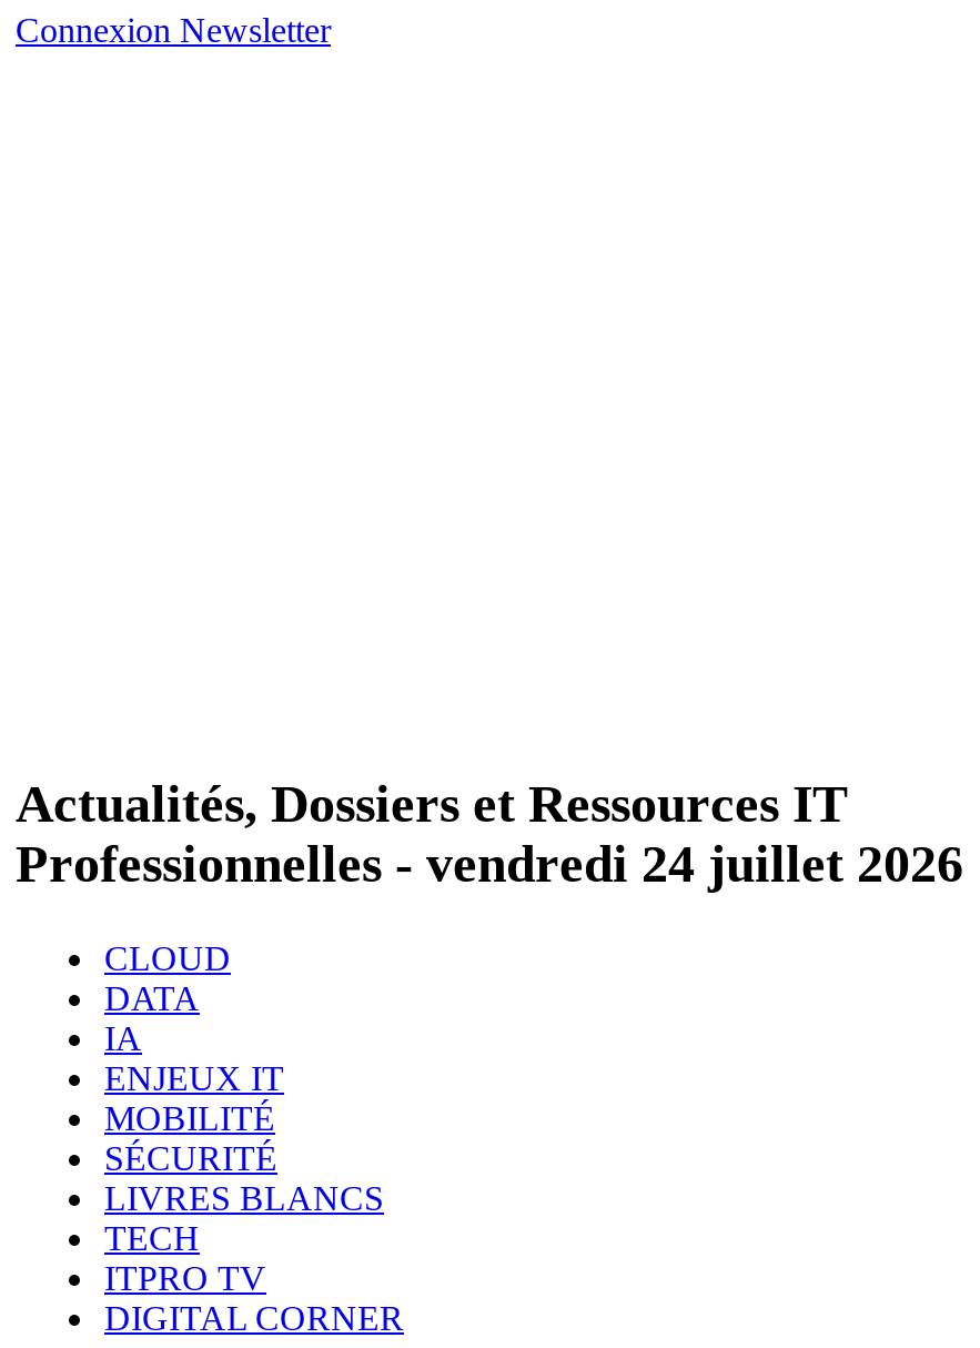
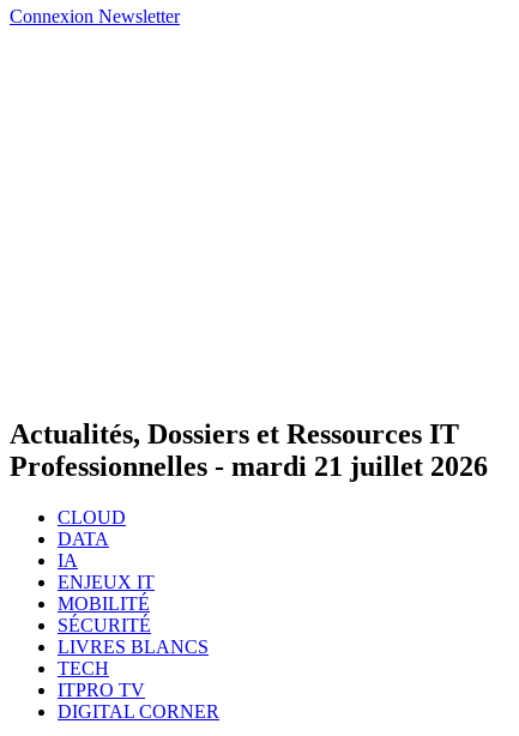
[16,835,963,893] Professionnelles - vendredi 24 juillet 2026 -> [10,451,488,482] Professionnelles - mardi 21 juillet 2026

